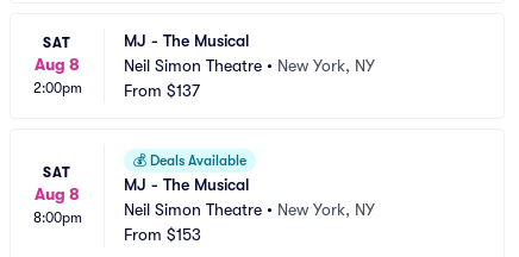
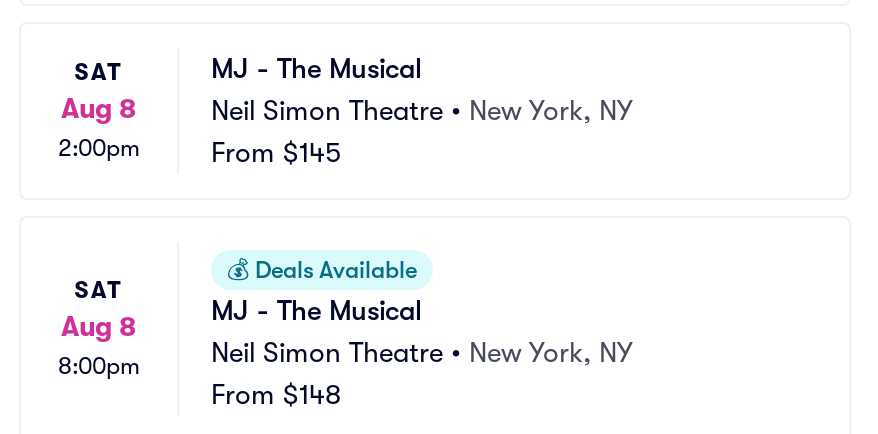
[124,81,200,100] From $137 -> [211,136,341,168] From $145
[124,225,201,244] From $153 -> [211,378,341,410] From $148

